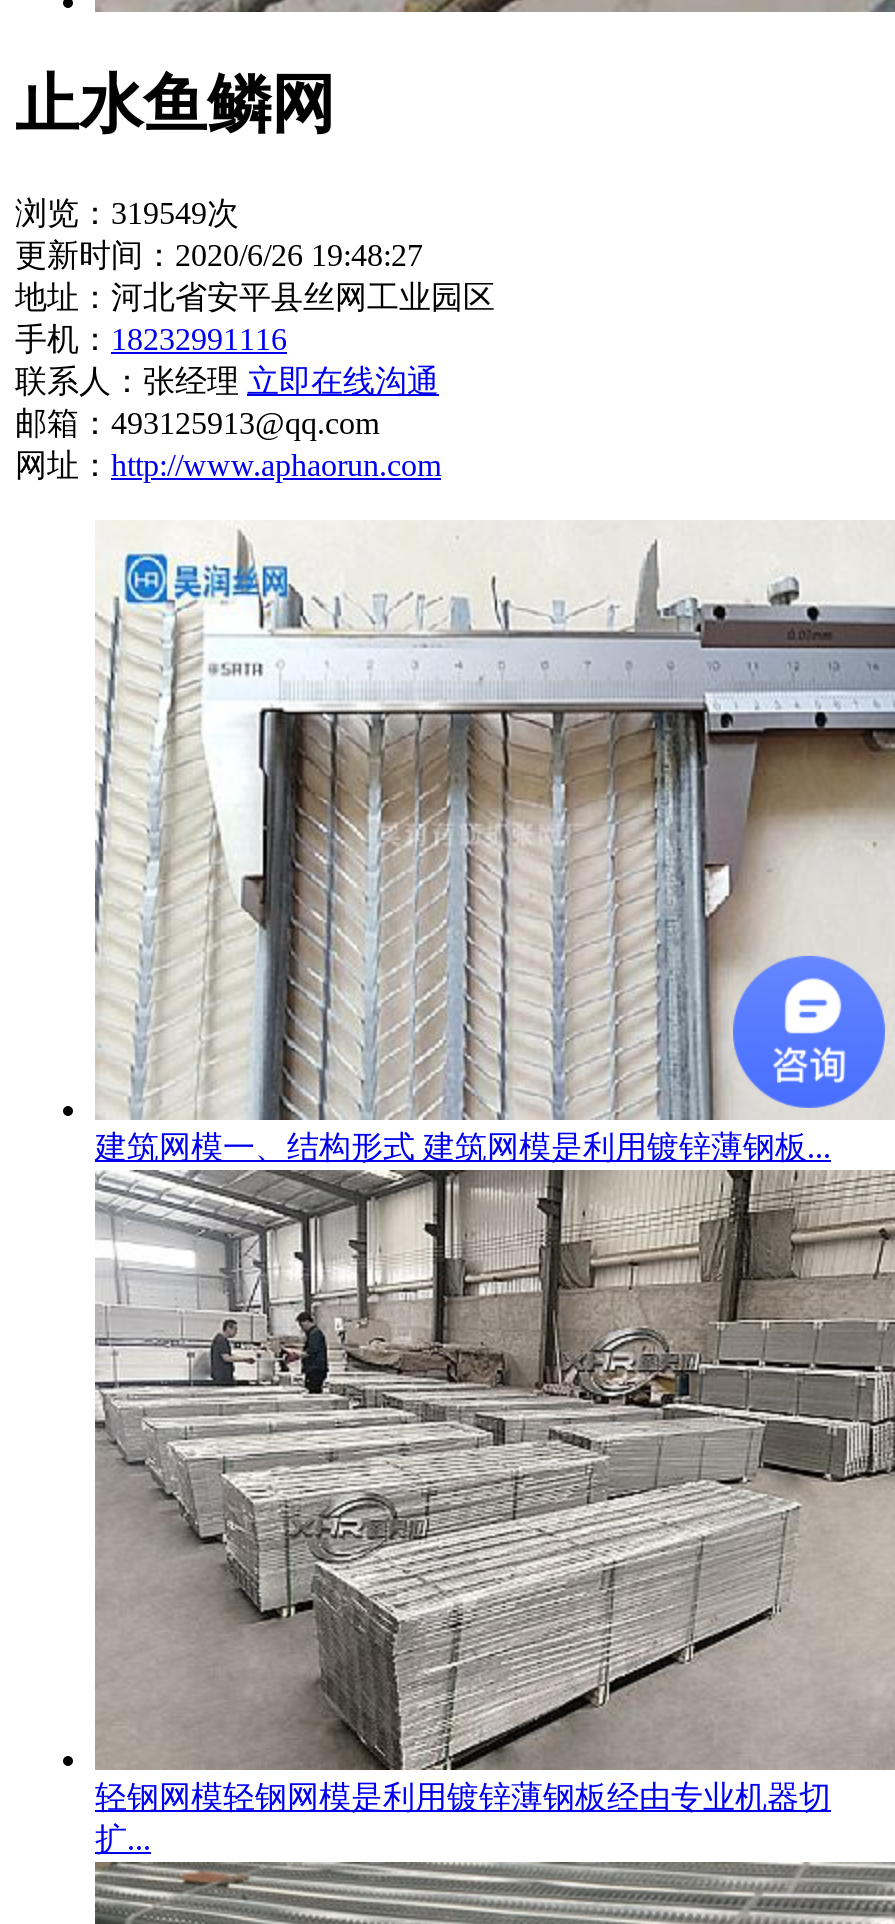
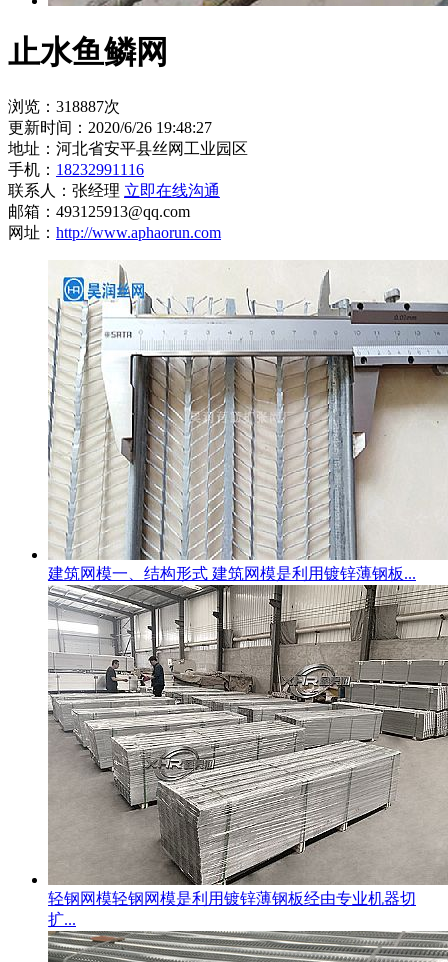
[15,196,239,230] 浏览：319549次 -> [8,98,120,115] 浏览：318887次
[731,954,887,1110] [image] -> none

